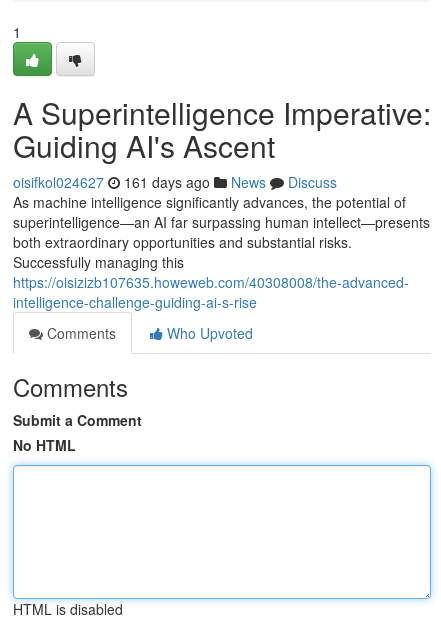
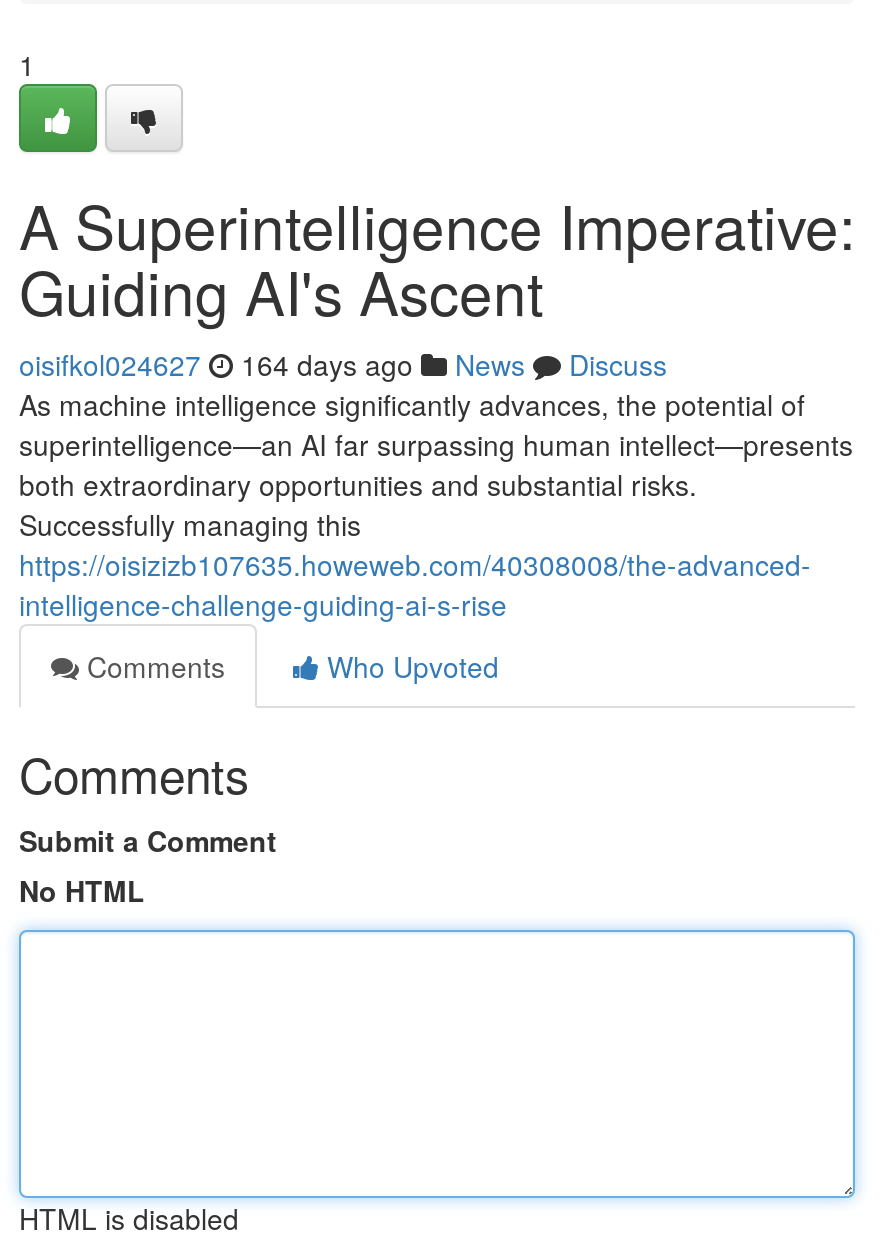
[13,172,337,192] oisifkol024627 161 days ago News Discuss -> [19,344,667,384] oisifkol024627 164 days ago News Discuss

